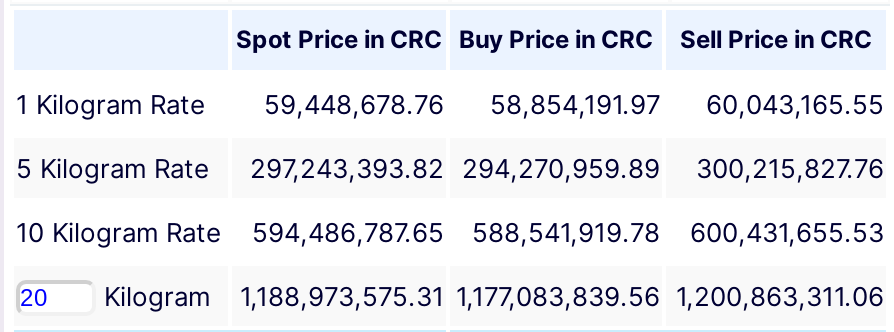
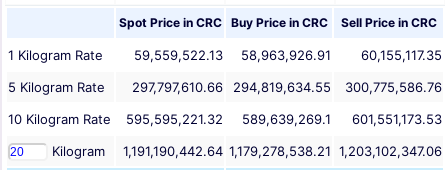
[264,89,444,121] 59,448,678.76 -> [134,47,223,63] 59,559,522.13
[490,89,660,121] 58,854,191.97 -> [241,47,331,63] 58,963,926.91
[706,89,884,121] 60,043,165.55 -> [361,47,442,63] 60,155,117.35
[250,153,884,185] 297,243,393.82 294,270,959.89 | 300,215,827.76 -> [132,79,442,95] 297,797,610.66 | 294,819,634.55 | 300,775,586.76
[252,217,444,249] 594,486,787.65 -> [126,111,223,127] 595,595,221.32
[472,217,660,249] 588,541,919.78 -> [242,111,331,127] 589,639,269.1
[690,217,884,249] 600,431,655.53 -> [352,111,442,127] 601,551,173.53
[104,281,884,313] Kilogram 1,188,973,575.31 1,177,083,839.56 1,200,863,311.06 -> [52,143,442,159] Kilogram 1,191,190,442.64 1,179,278,538.21 1,203,102,347.06

